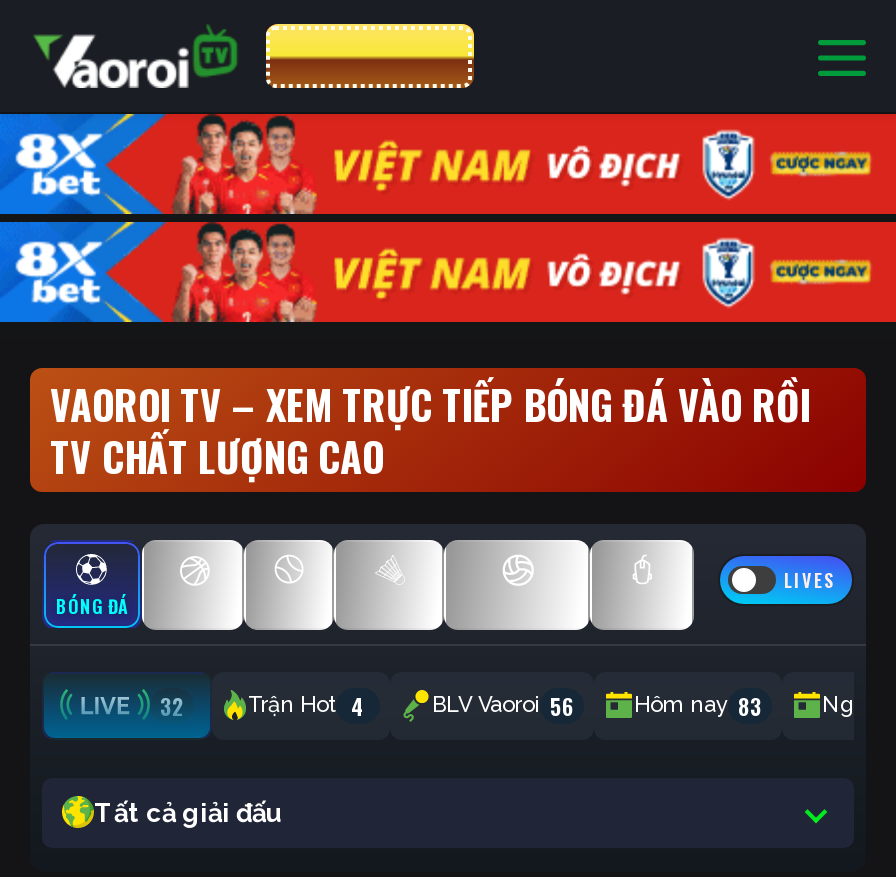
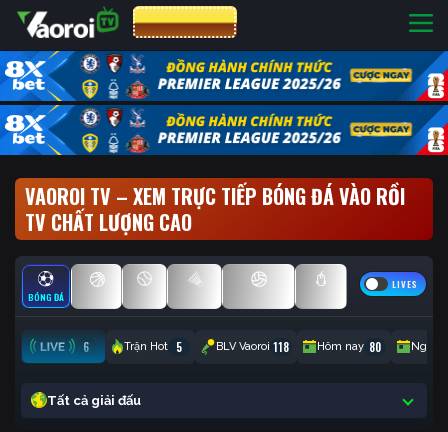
[10,112,890,324] [image] -> [4,50,445,156] [image]
[160,689,762,721] 32 | Trận Hot 4 | BLV Vaoroi 56 | Hôm nay 83 -> [83,338,381,354] 6 | Trận Hot | 5 | BLV Vaoroi 118 | Hôm nay 80

